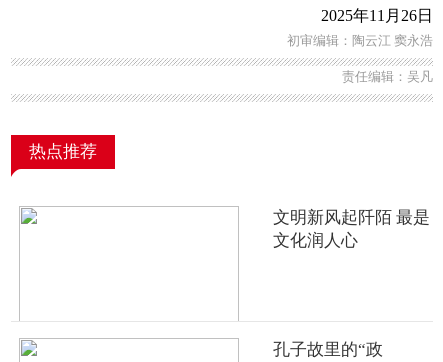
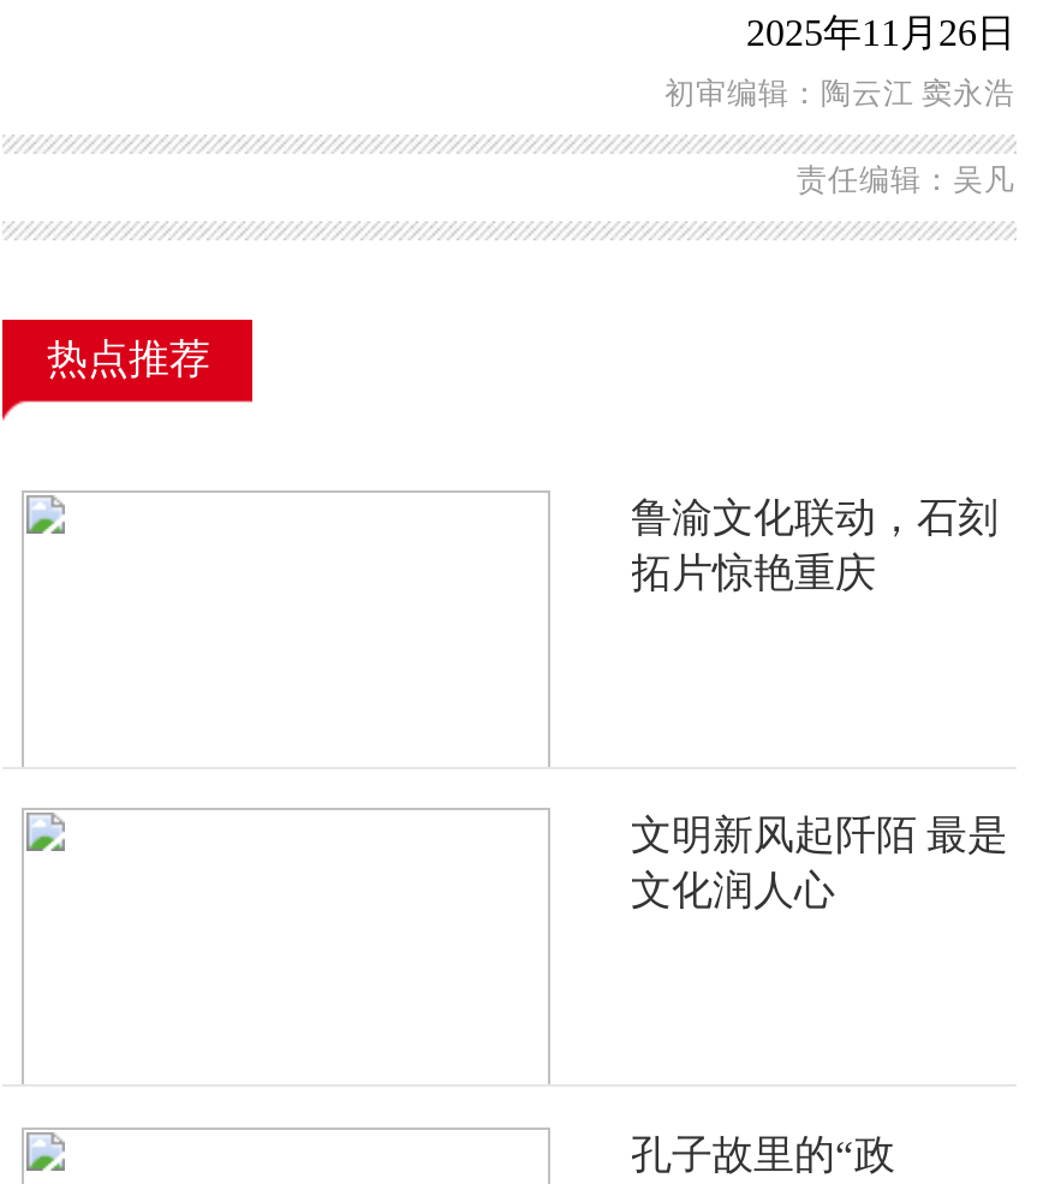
none -> [631,495,999,596] 鲁渝文化联动，石刻 | 拓片惊艳重庆

